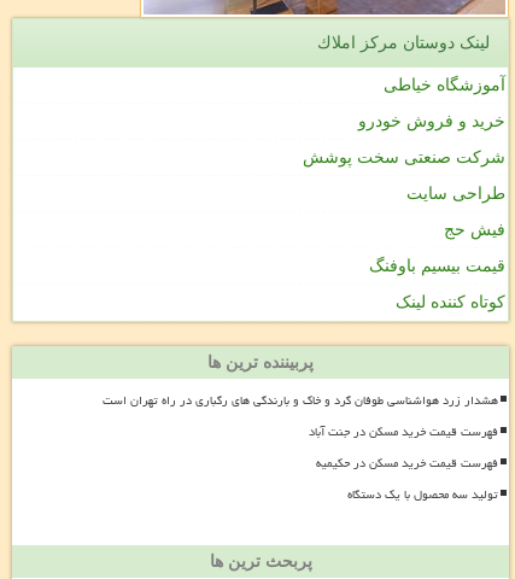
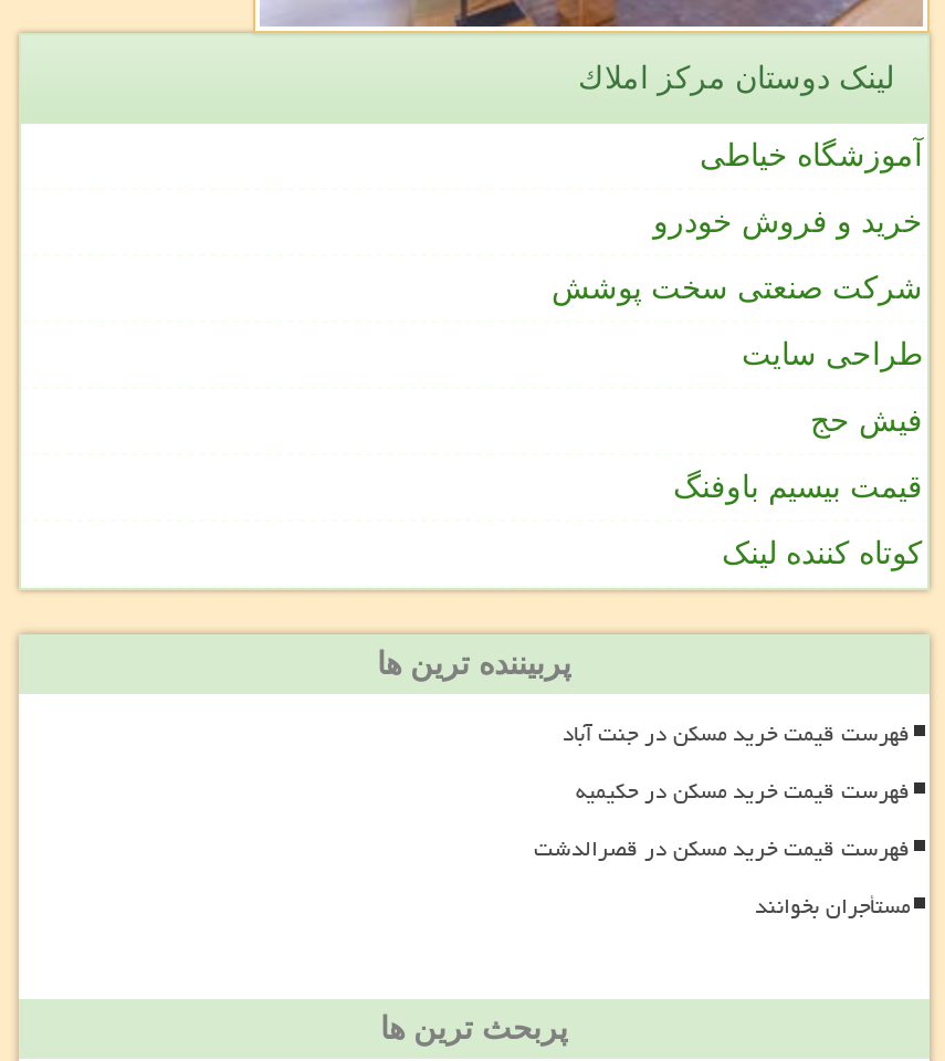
[103,388,498,412] هشدار زرد هواشناسی طوفان گرد و خاک و بارندگی های رگباری در راه تهران است -> none
moved [309,420,498,475] -> [563,712,910,813]: فهرست قیمت خرید مسکن در جنت آباد | فهرست قیمت خرید مسکن در حکیمیه
[347,482,498,507] تولید سه محصول با یک دستگاه -> [534,826,910,928] فهرست قیمت خرید مسکن در قصرالدشت | مستأجران بخوانند

